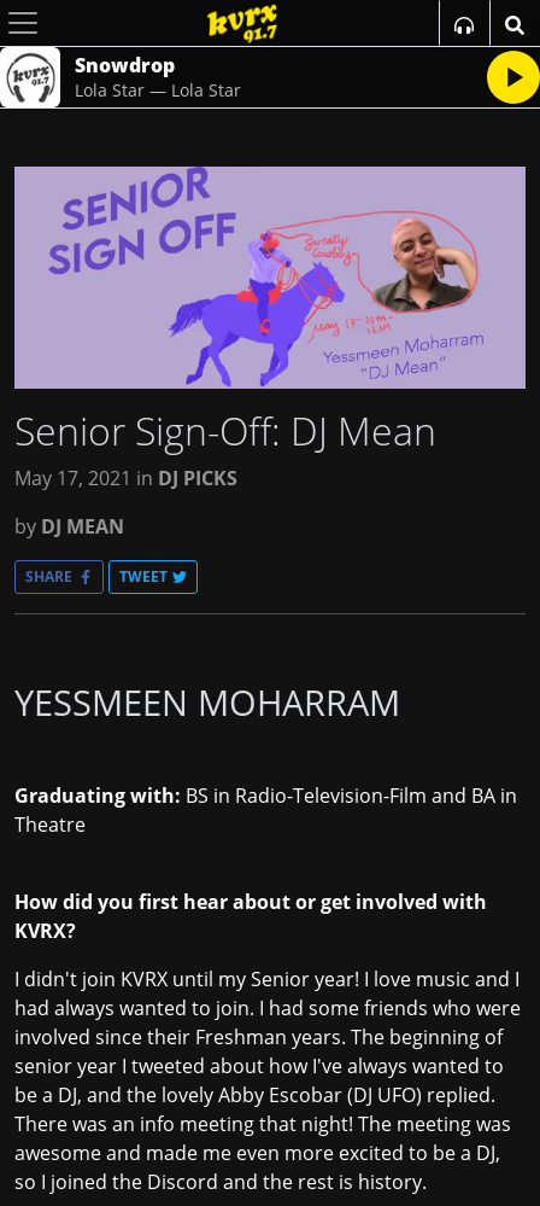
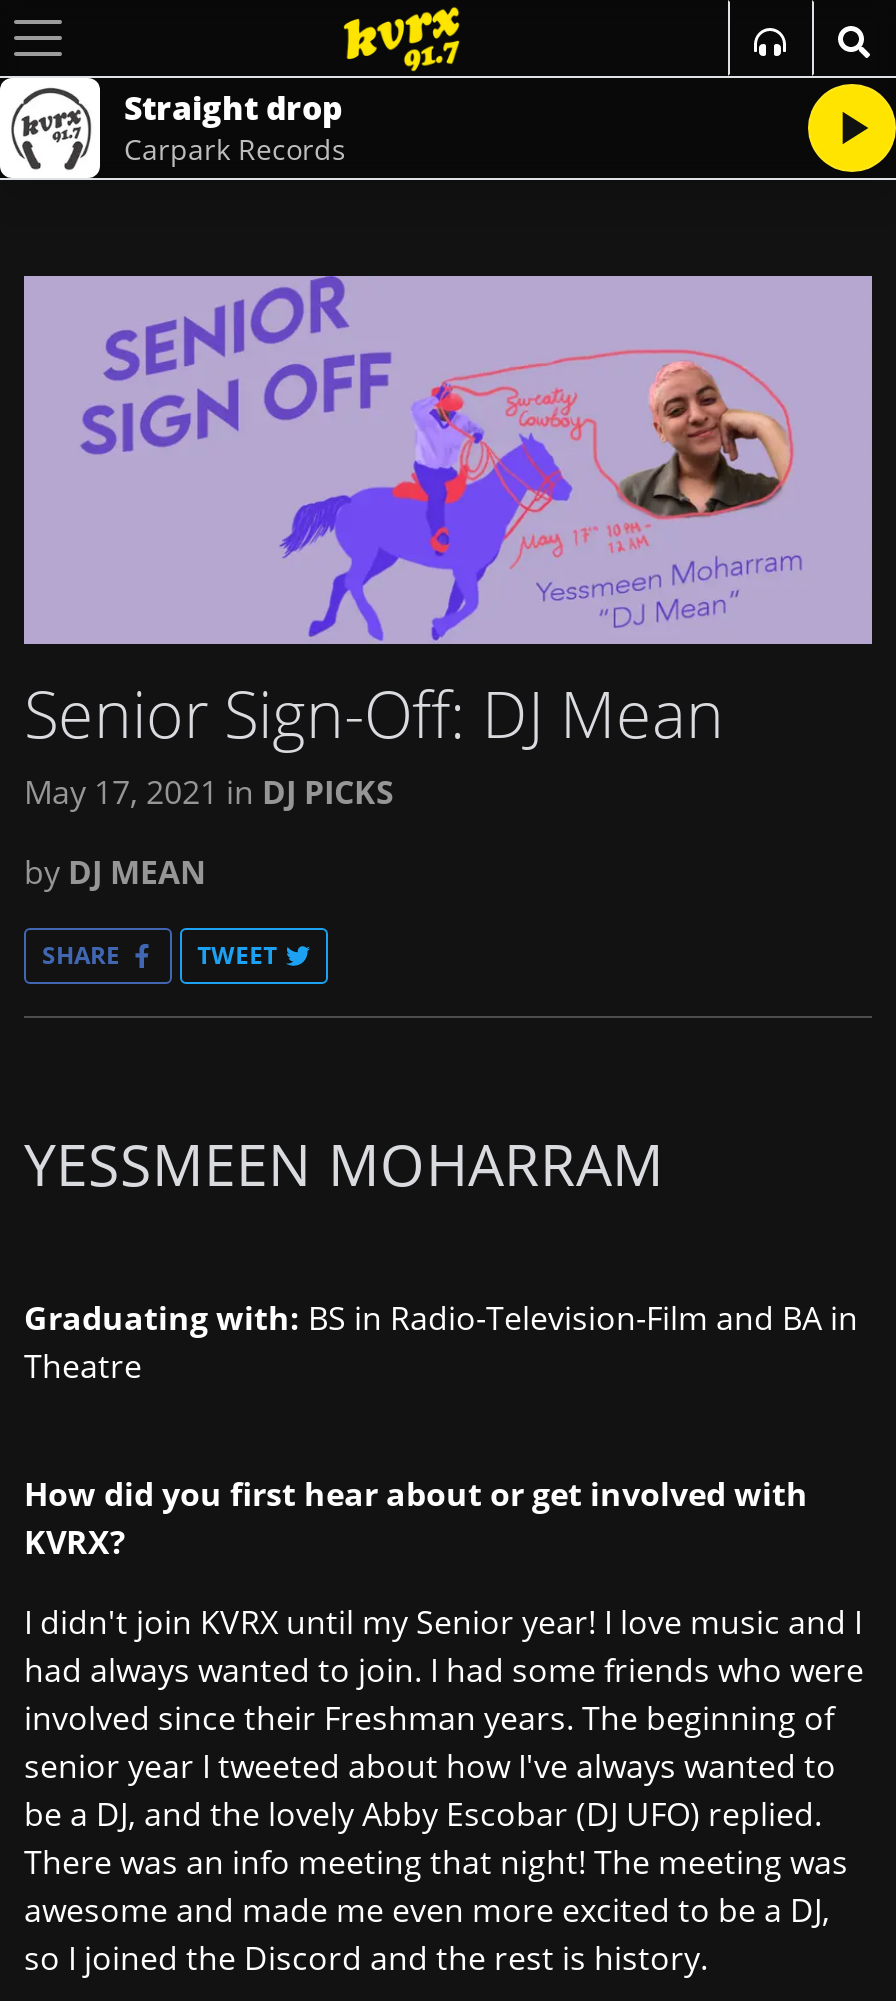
[75,52,241,101] Snowdrop | Lola Star — Lola Star -> [124,86,346,168] Straight drop | Carpark Records

